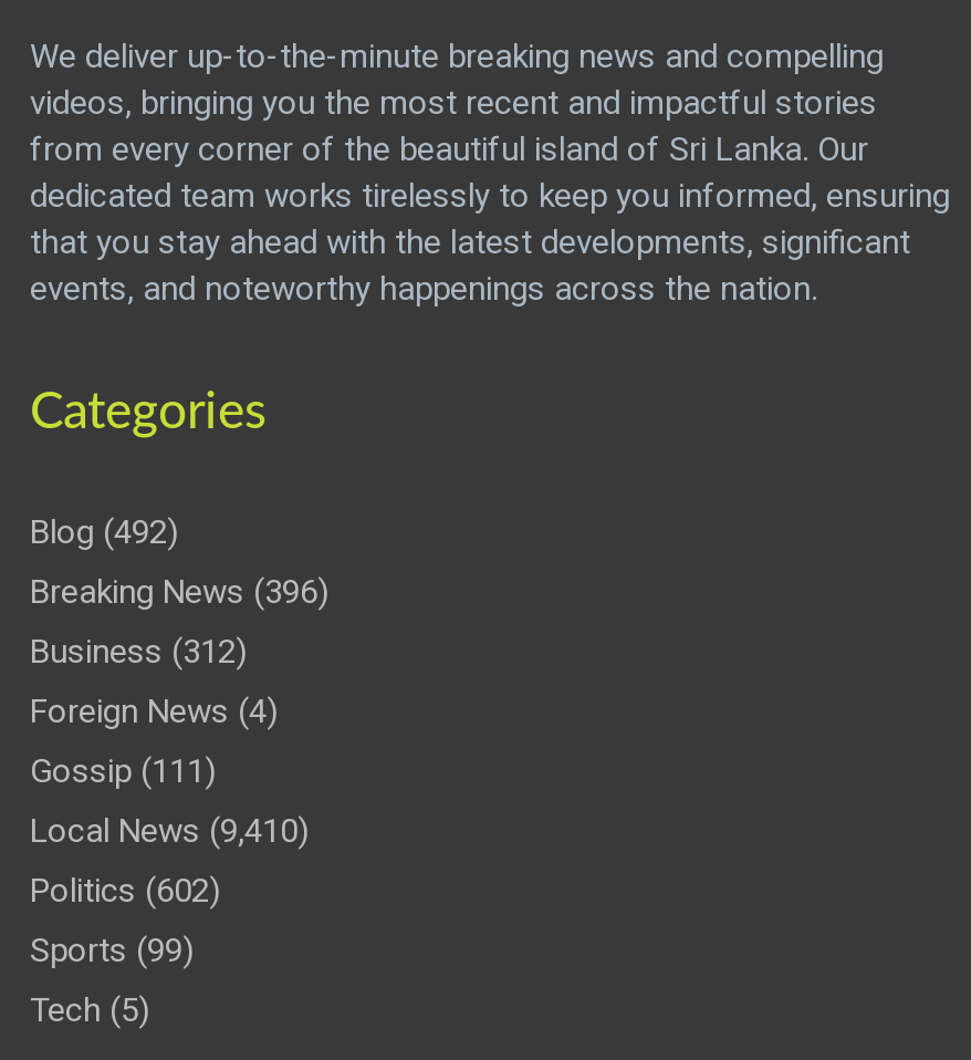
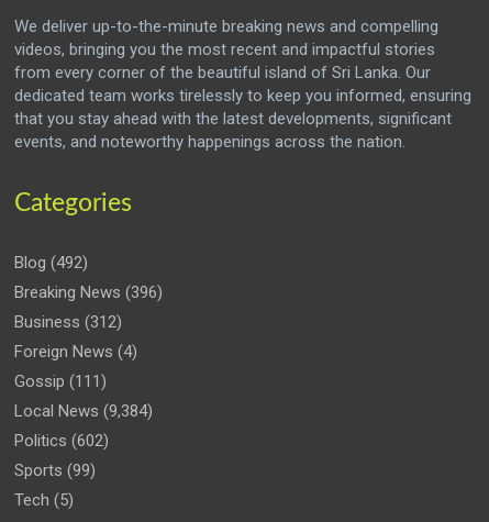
[30,811,309,851] Local News (9,410) -> [14,401,153,421] Local News (9,384)

